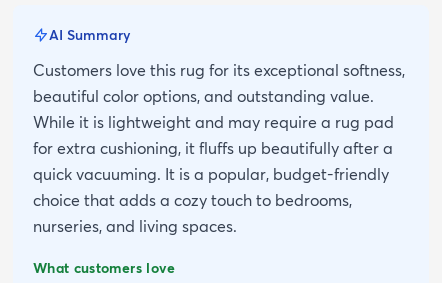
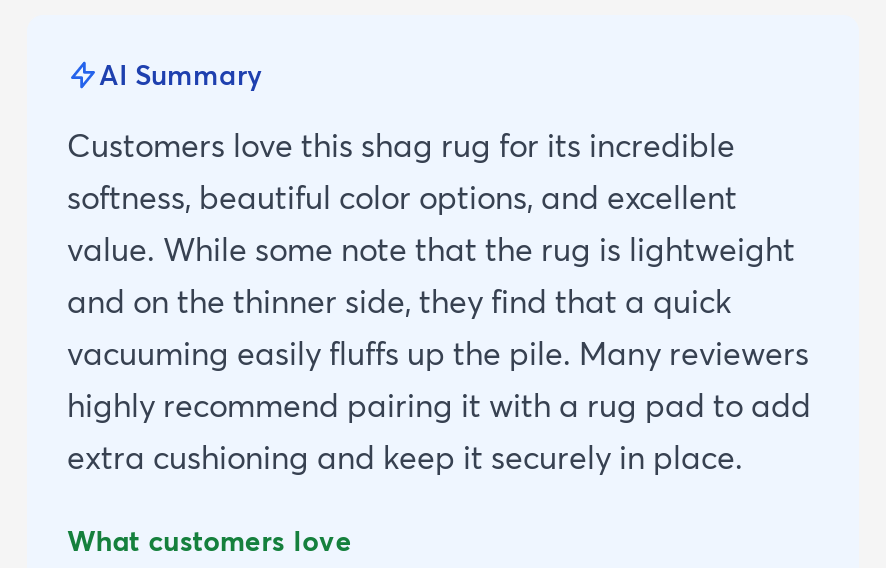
[33,60,405,236] Customers love this rug for its exceptional softness, | beautiful color options, and outstanding value. | While it is lightweight and may require a rug pad | for extra cushioning, it fluffs up beautifully after a | quick vacuuming. It is a popular, budget-friendly | choice that adds a cozy touch to bedrooms, | nurseries, and living spaces. -> [67,124,811,476] Customers love this shag rug for its incredible | softness, beautiful color options, and excellent | value. While some note that the rug is lightweight | and on the thinner side, they find that a quick | vacuuming easily fluffs up the pile. Many reviewers | highly recommend pairing it with a rug pad to add | extra cushioning and keep it securely in place.

